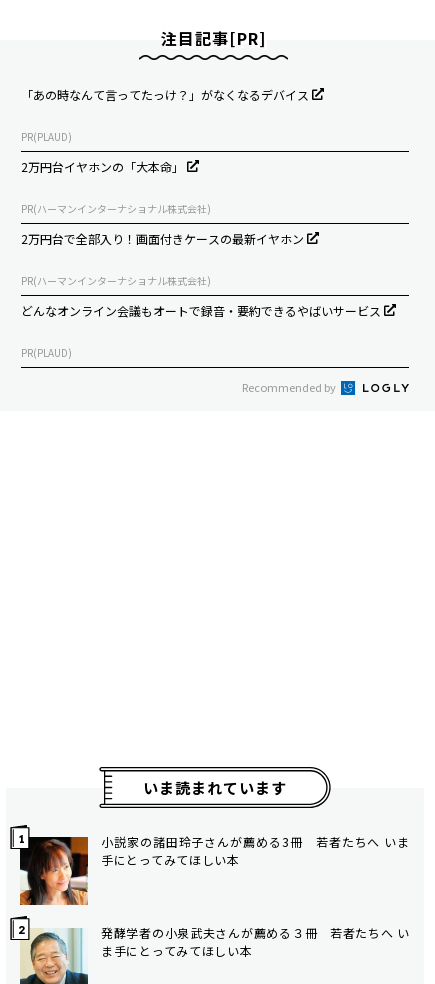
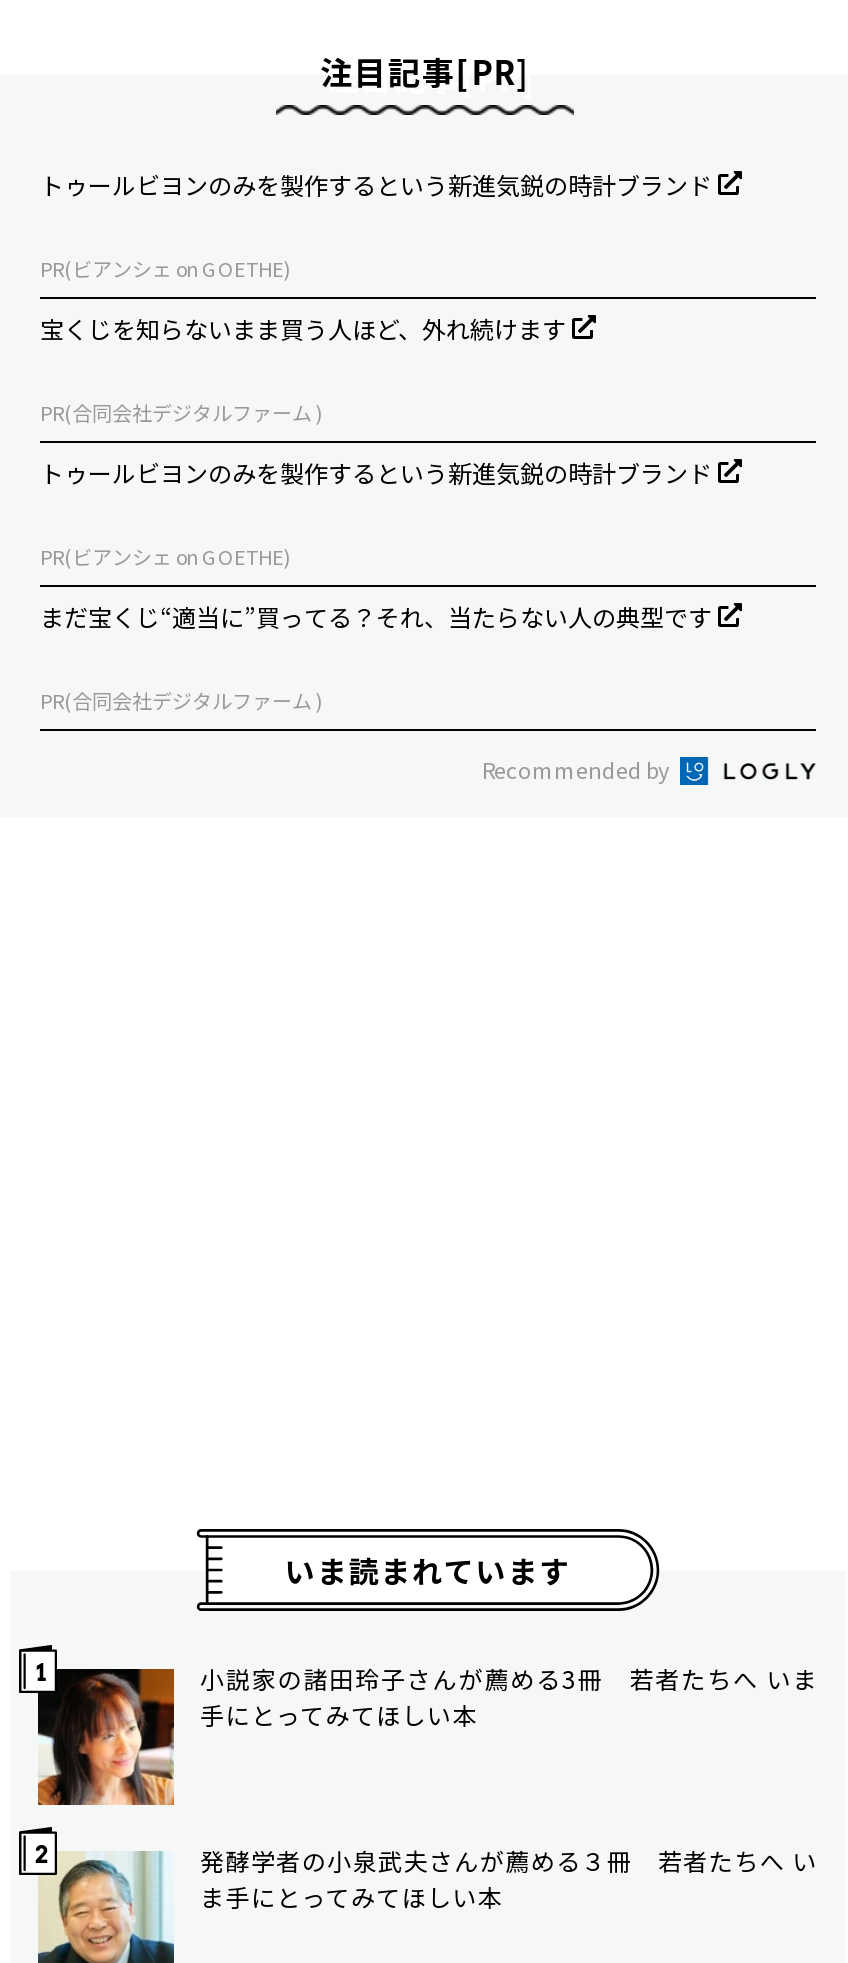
[21,86,312,103] 「あの時なんて言ってたっけ？」がなくなるデバイス -> [40,167,718,201] トゥールビヨンのみを製作するという新進気鋭の時計ブランド
[21,129,72,144] PR(PLAUD) -> [40,253,292,283] PR(ビアンシェ on GOETHE)
[21,158,187,175] 2万円台イヤホンの「大本命」 -> [40,311,572,345] 宝くじを知らないまま買う人ほど、外れ続けます
[21,201,211,216] PR(ハーマンインターナショナル株式会社) -> [40,397,324,427] PR(合同会社デジタルファーム )
[21,230,307,247] 2万円台で全部入り！画面付きケースの最新イヤホン -> [40,455,718,489] トゥールビヨンのみを製作するという新進気鋭の時計ブランド
[21,273,211,288] PR(ハーマンインターナショナル株式会社) -> [40,541,292,571] PR(ビアンシェ on GOETHE)
[21,302,384,319] どんなオンライン会議もオートで録音・要約できるやばいサービス -> [40,599,718,633] まだ宝くじ“適当に”買ってる？それ、当たらない人の典型です
[21,345,72,360] PR(PLAUD) -> [40,685,324,715] PR(合同会社デジタルファーム )

